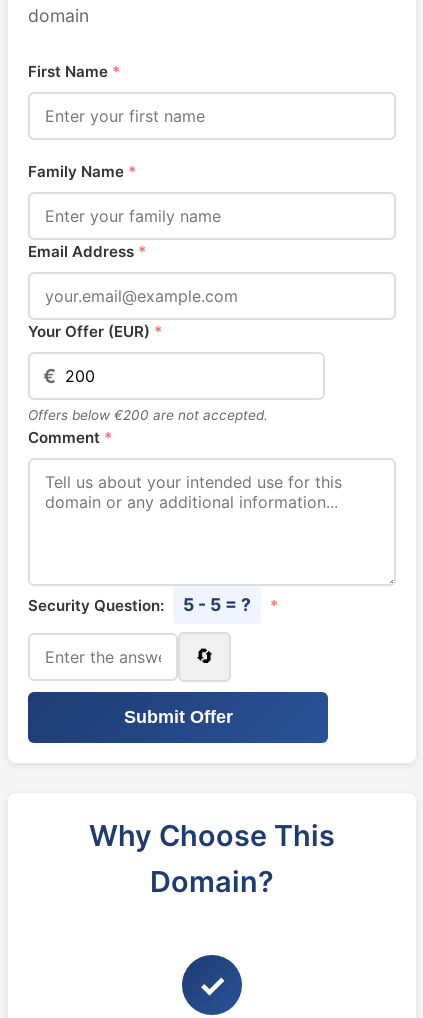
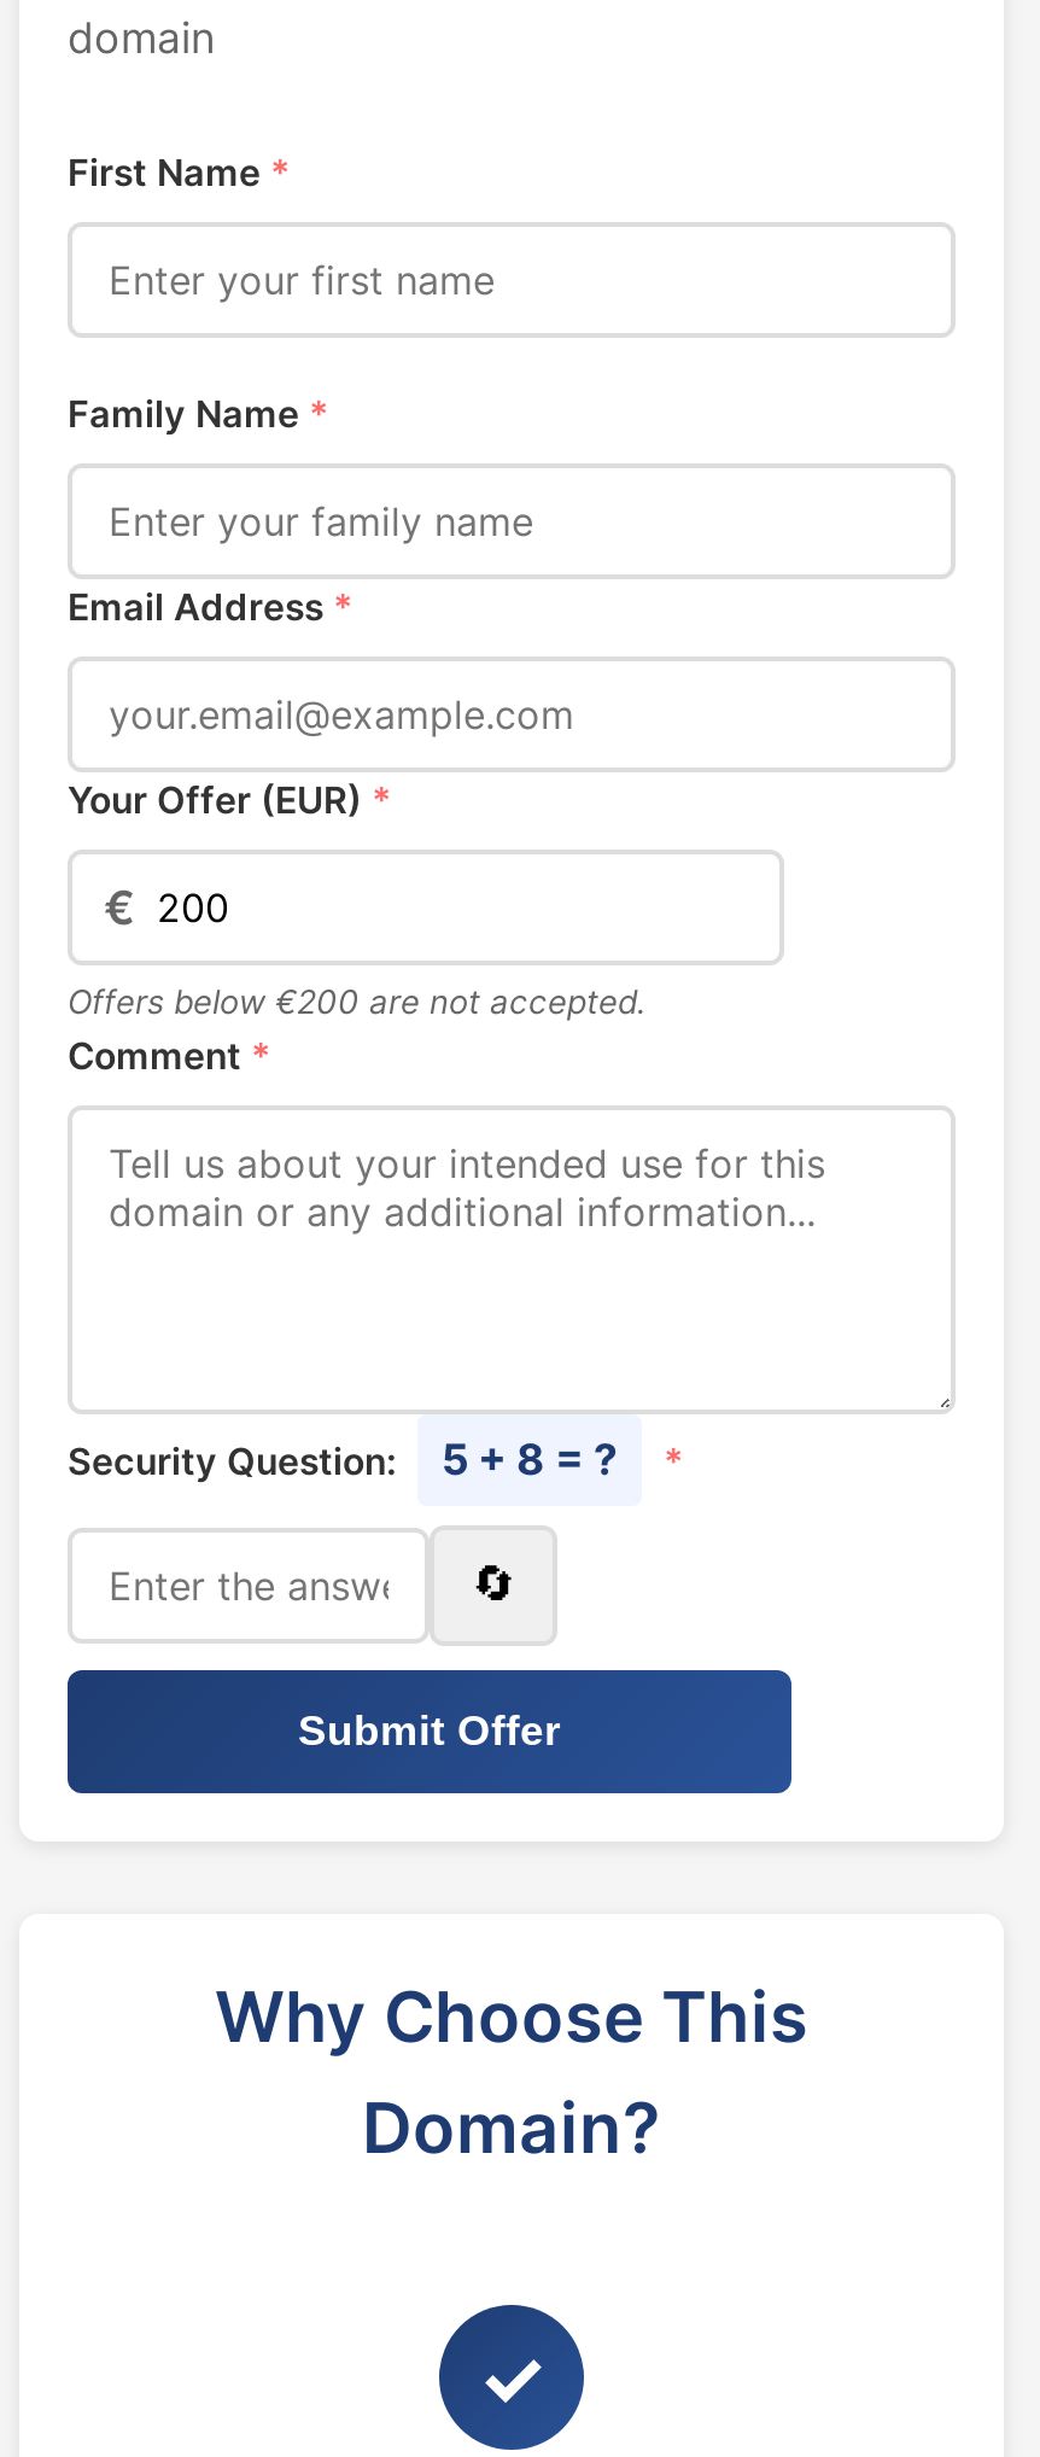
[183,594,251,615] 5 - 5 = ? -> [442,1434,618,1484] 5 + 8 = ?

